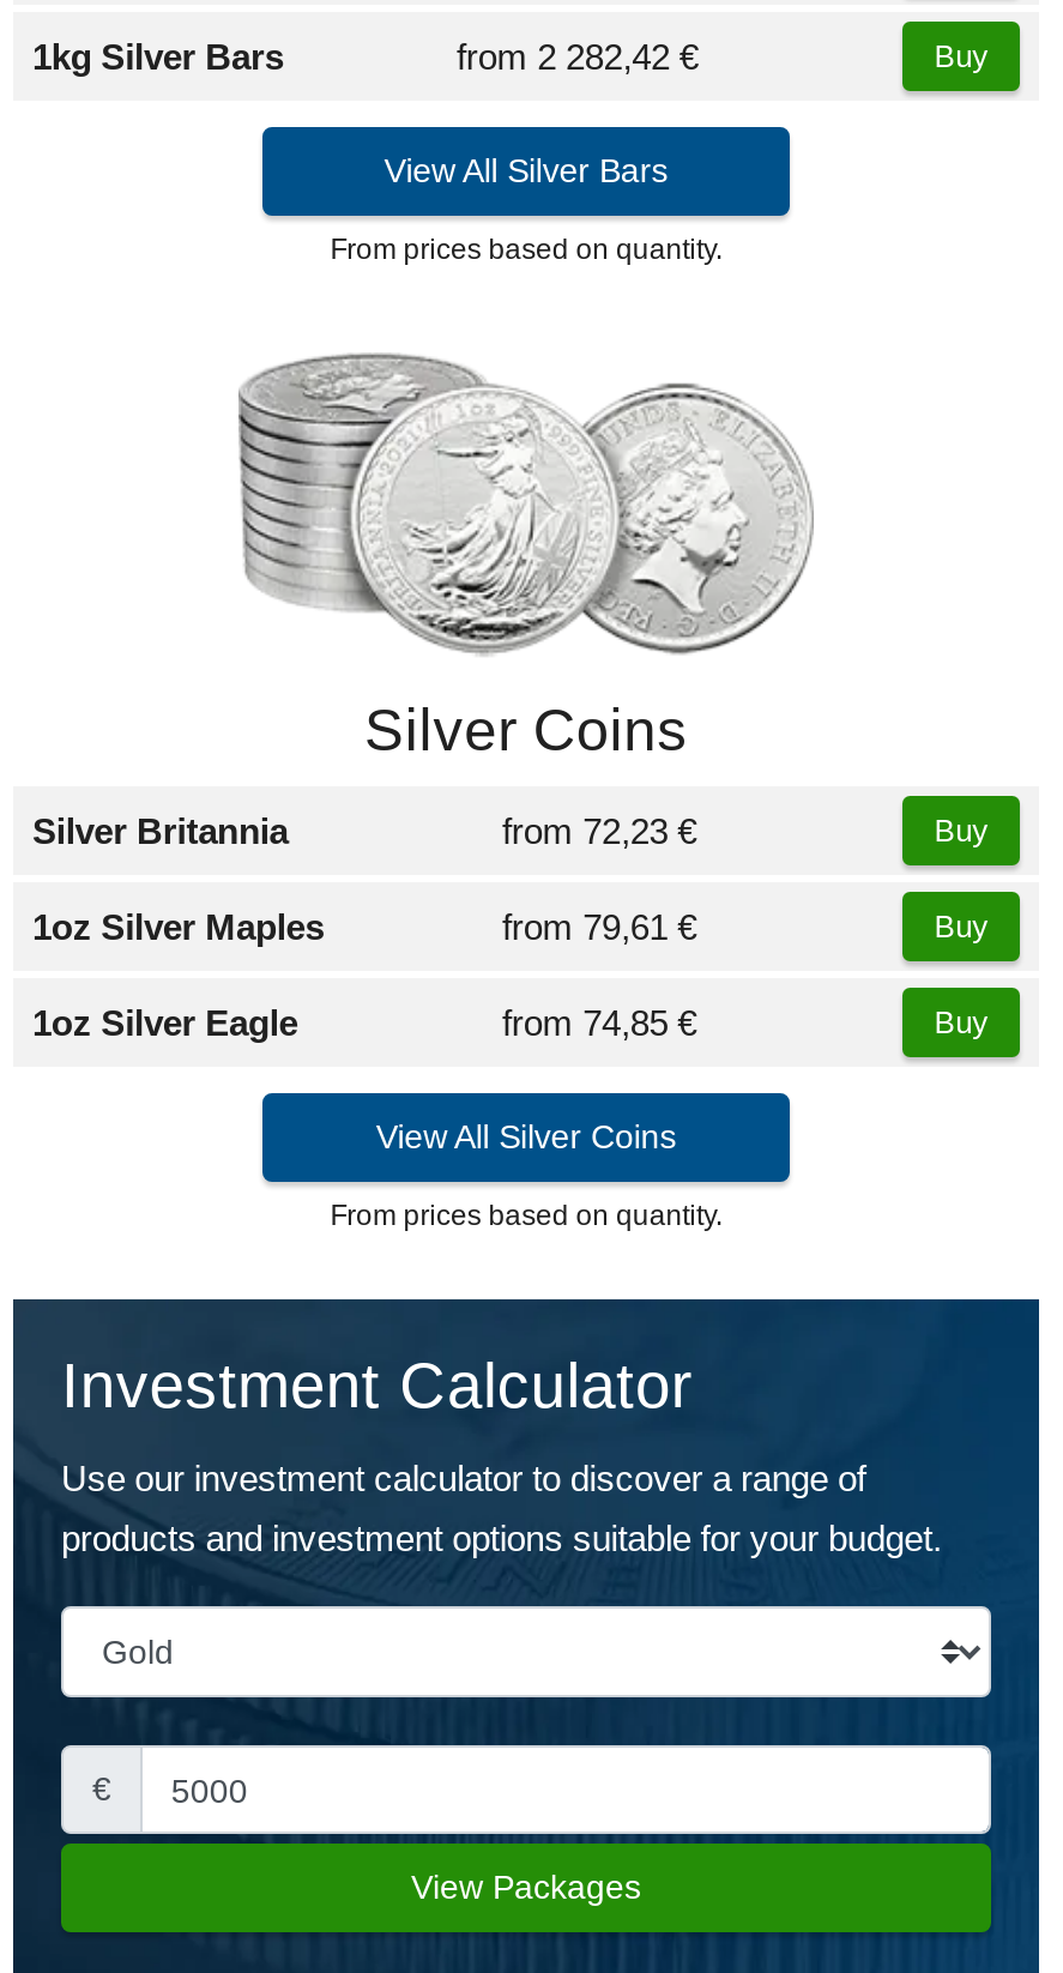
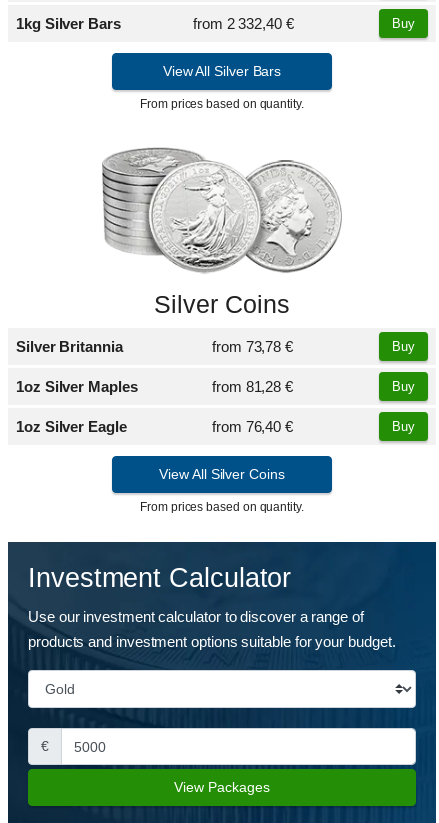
[457,37,698,78] from 2 282,42 € -> [193,15,294,32] from 2 332,40 €
[502,810,697,851] from 72,23 € -> [212,338,293,355] from 73,78 €
[502,906,697,946] from 79,61 € -> [212,378,293,395] from 81,28 €
[502,1002,697,1042] from 74,85 € -> [212,418,293,435] from 76,40 €

